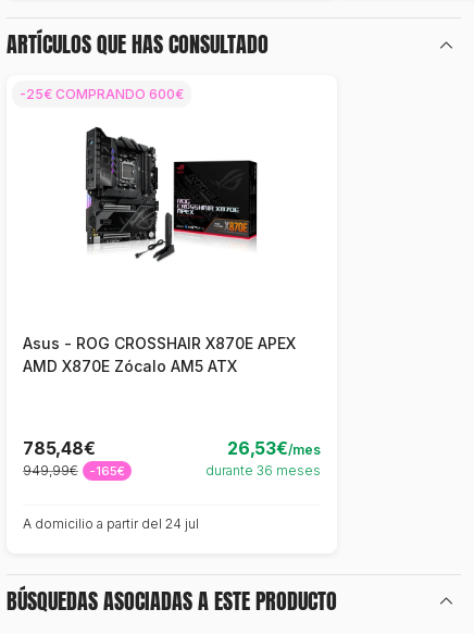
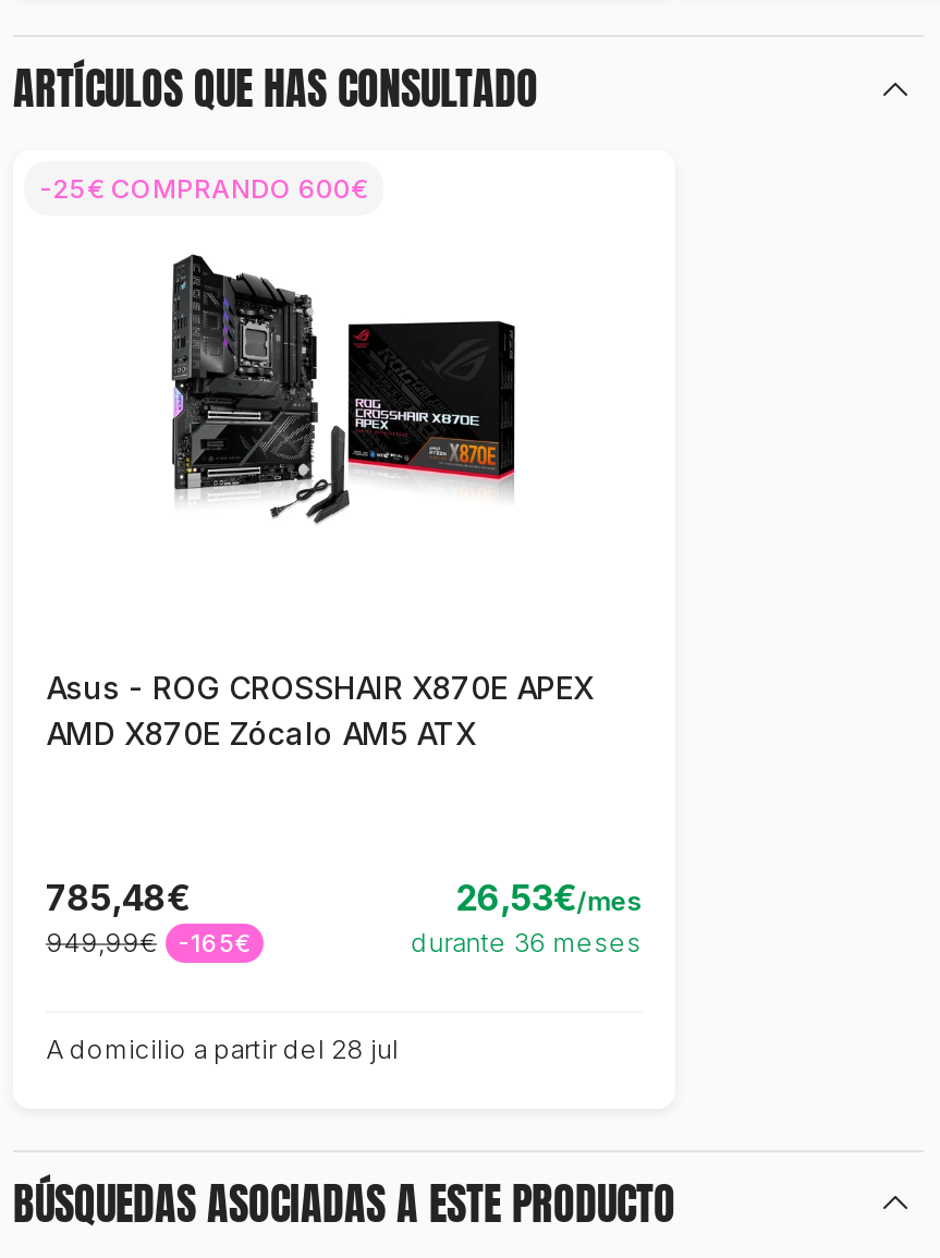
[23,515,199,532] A domicilio a partir del 24 jul -> [46,1033,399,1065] A domicilio a partir del 28 jul

